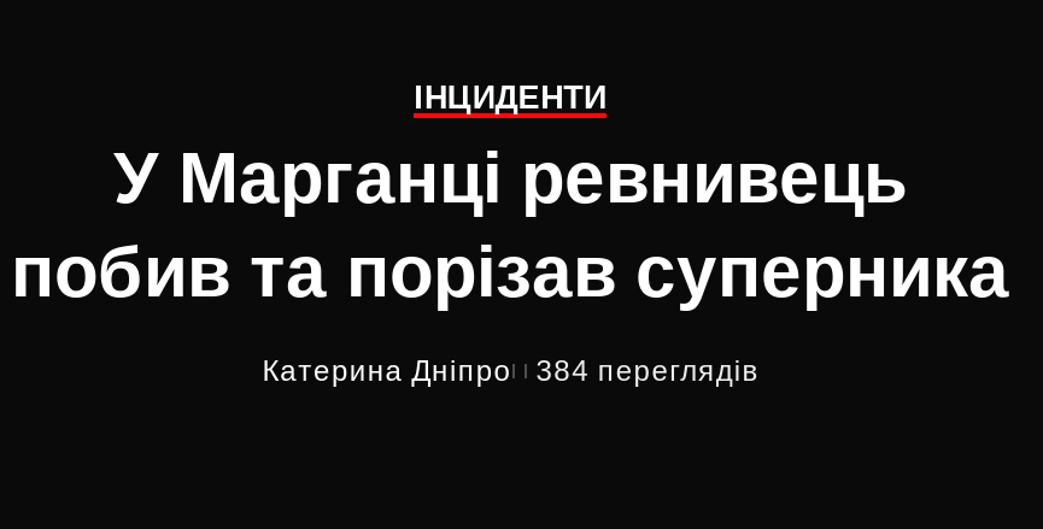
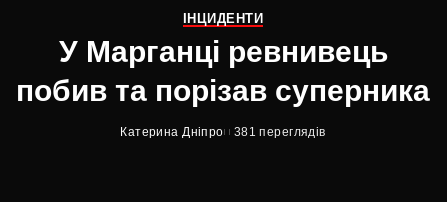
[262,353,758,387] Катерина Дніпро 384 переглядів -> [120,124,326,138] Катерина Дніпро 381 переглядів

